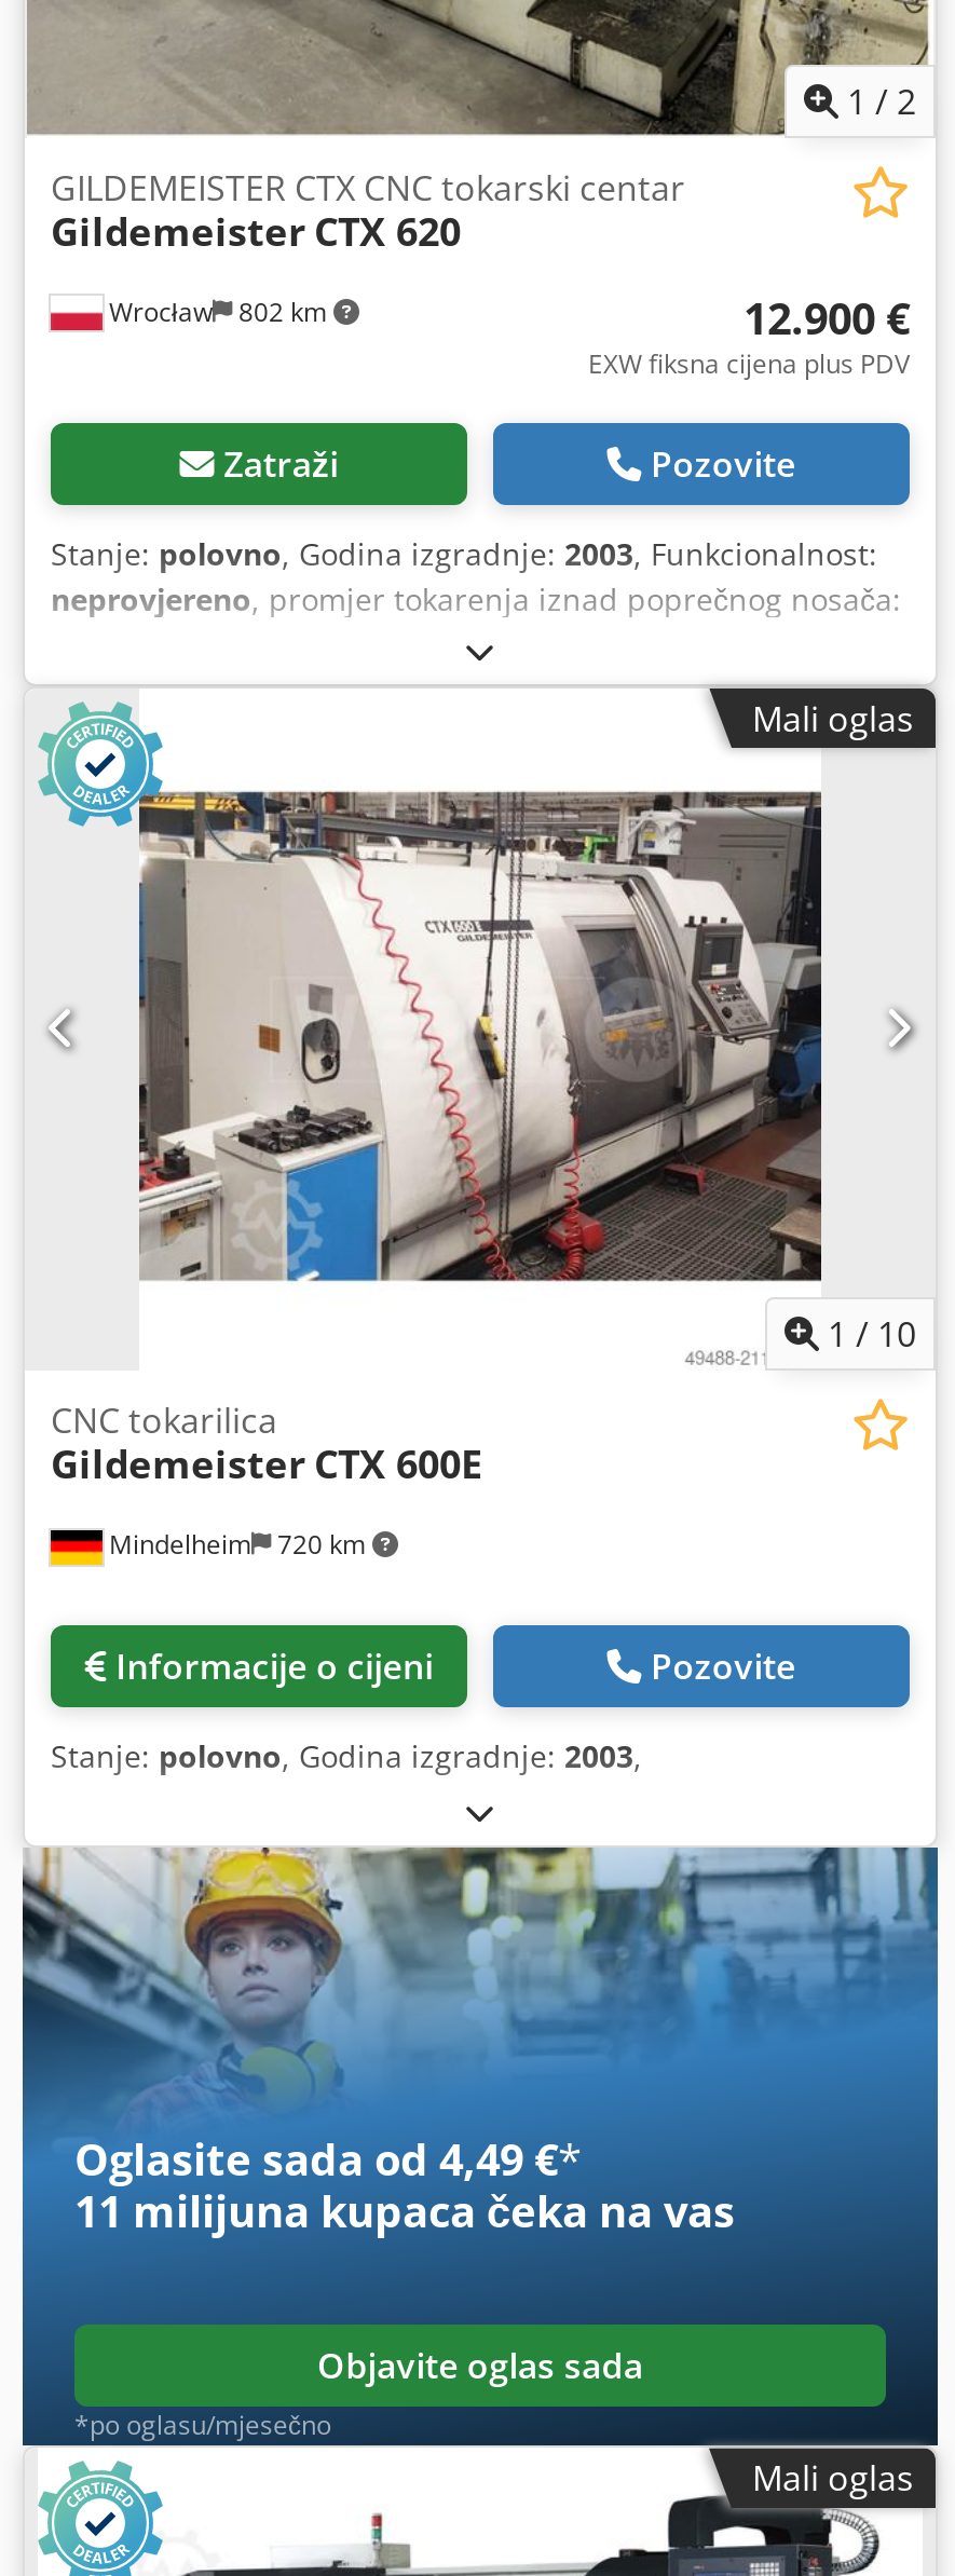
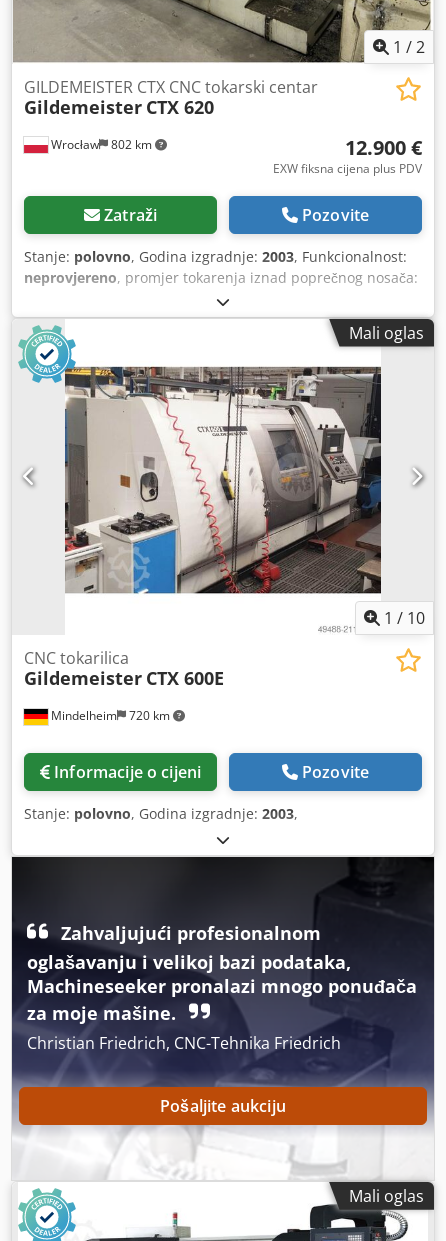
[21,1848,940,2450] [image] | Oglasite sada od 4,49 €* | 11 milijuna kupaca čeka na vas -> [11,856,435,1182] [image] | Zahvaljujući profesionalnom | oglašavanju i velikoj bazi podataka, | Machineseeker pronalazi mnogo ponuđača | za moje mašine. | Christian Friedrich, CNC-Tehnika Friedrich
[74,2343,643,2444] Objavite oglas sada | *po oglasu/mjesečno -> [160,1095,286,1117] Pošaljite aukciju

